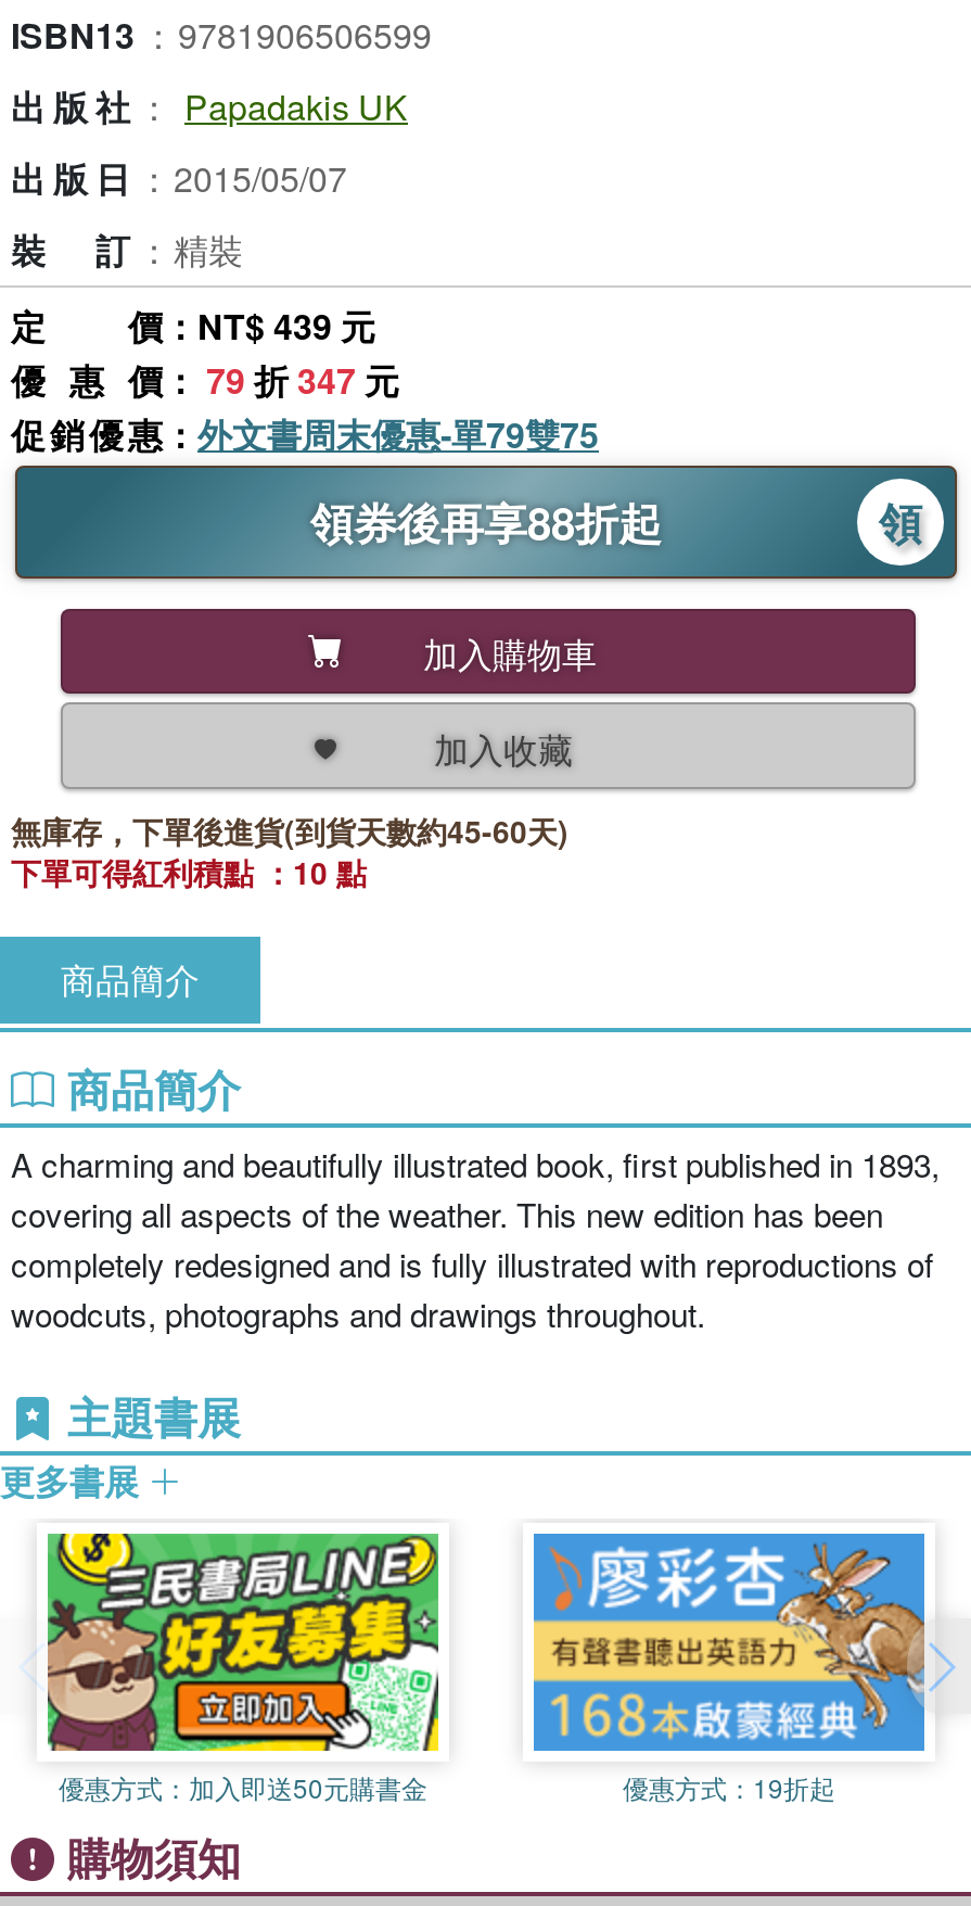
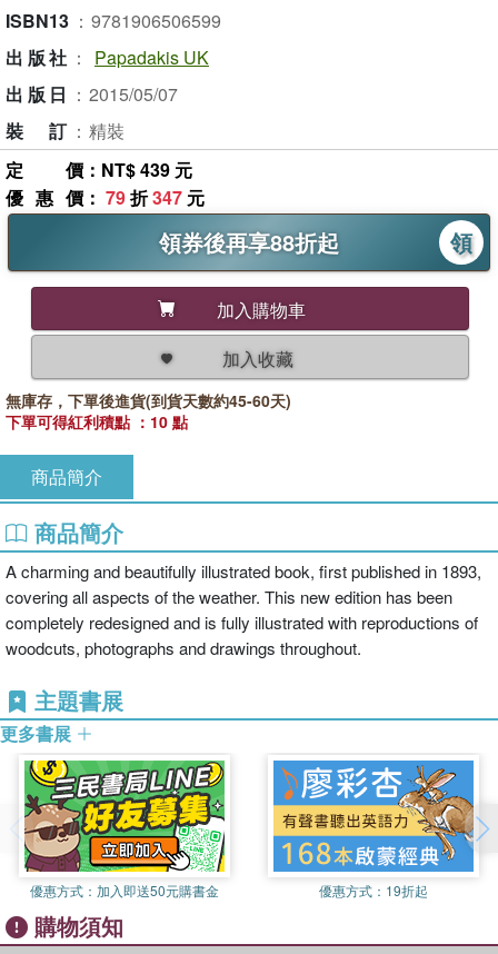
[11,409,599,459] 促銷優惠：外文書周末優惠-單79雙75 -> none

